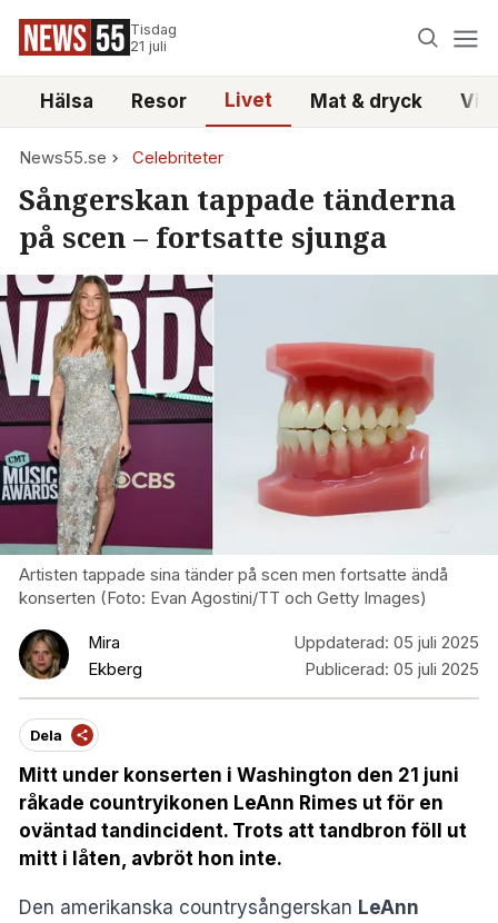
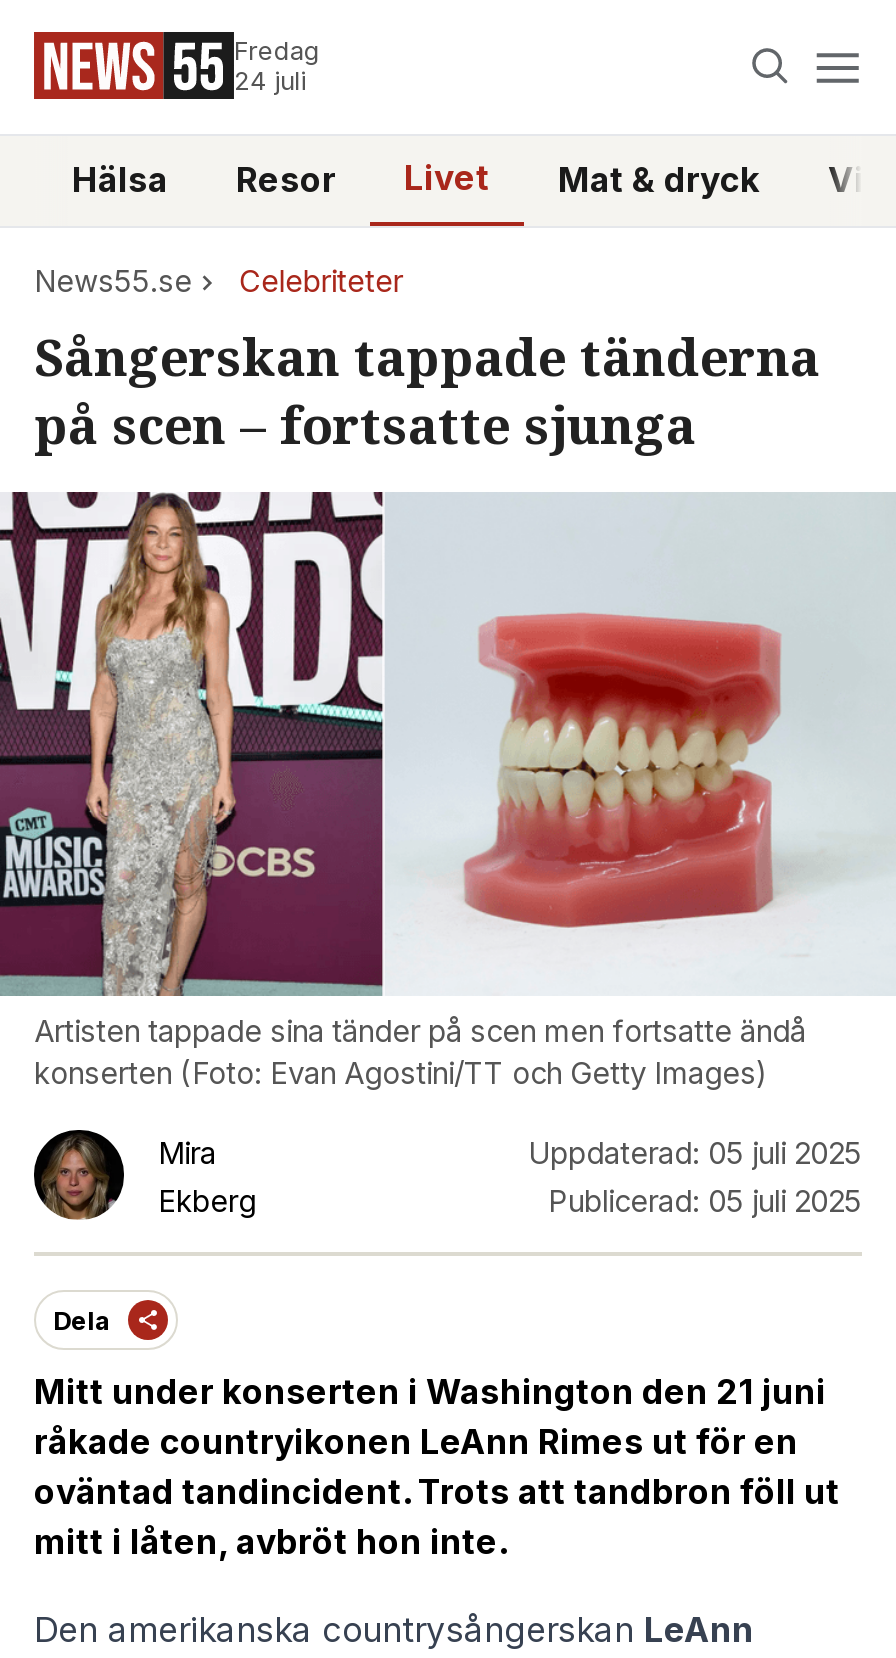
[130,21,177,54] Tisdag | 21 juli -> [234,36,320,96] Fredag | 24 juli

